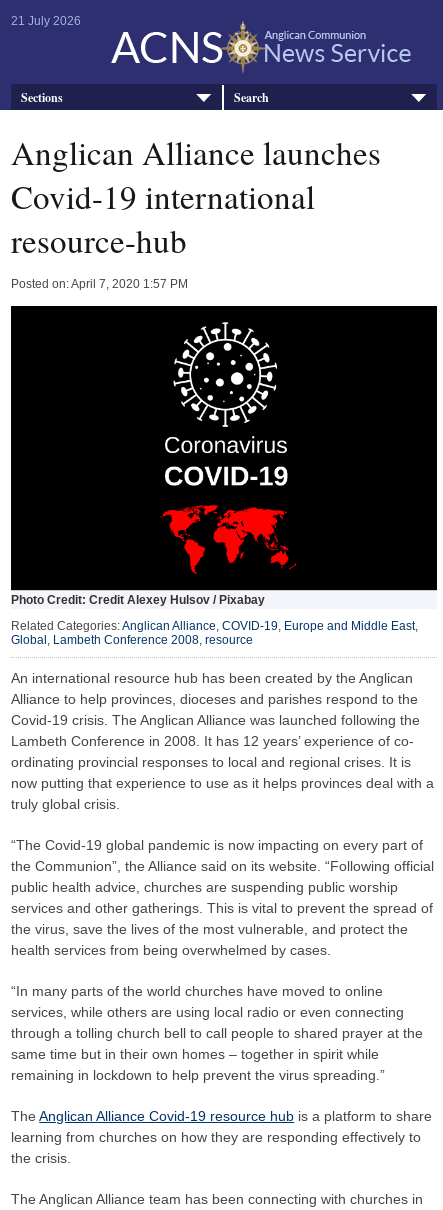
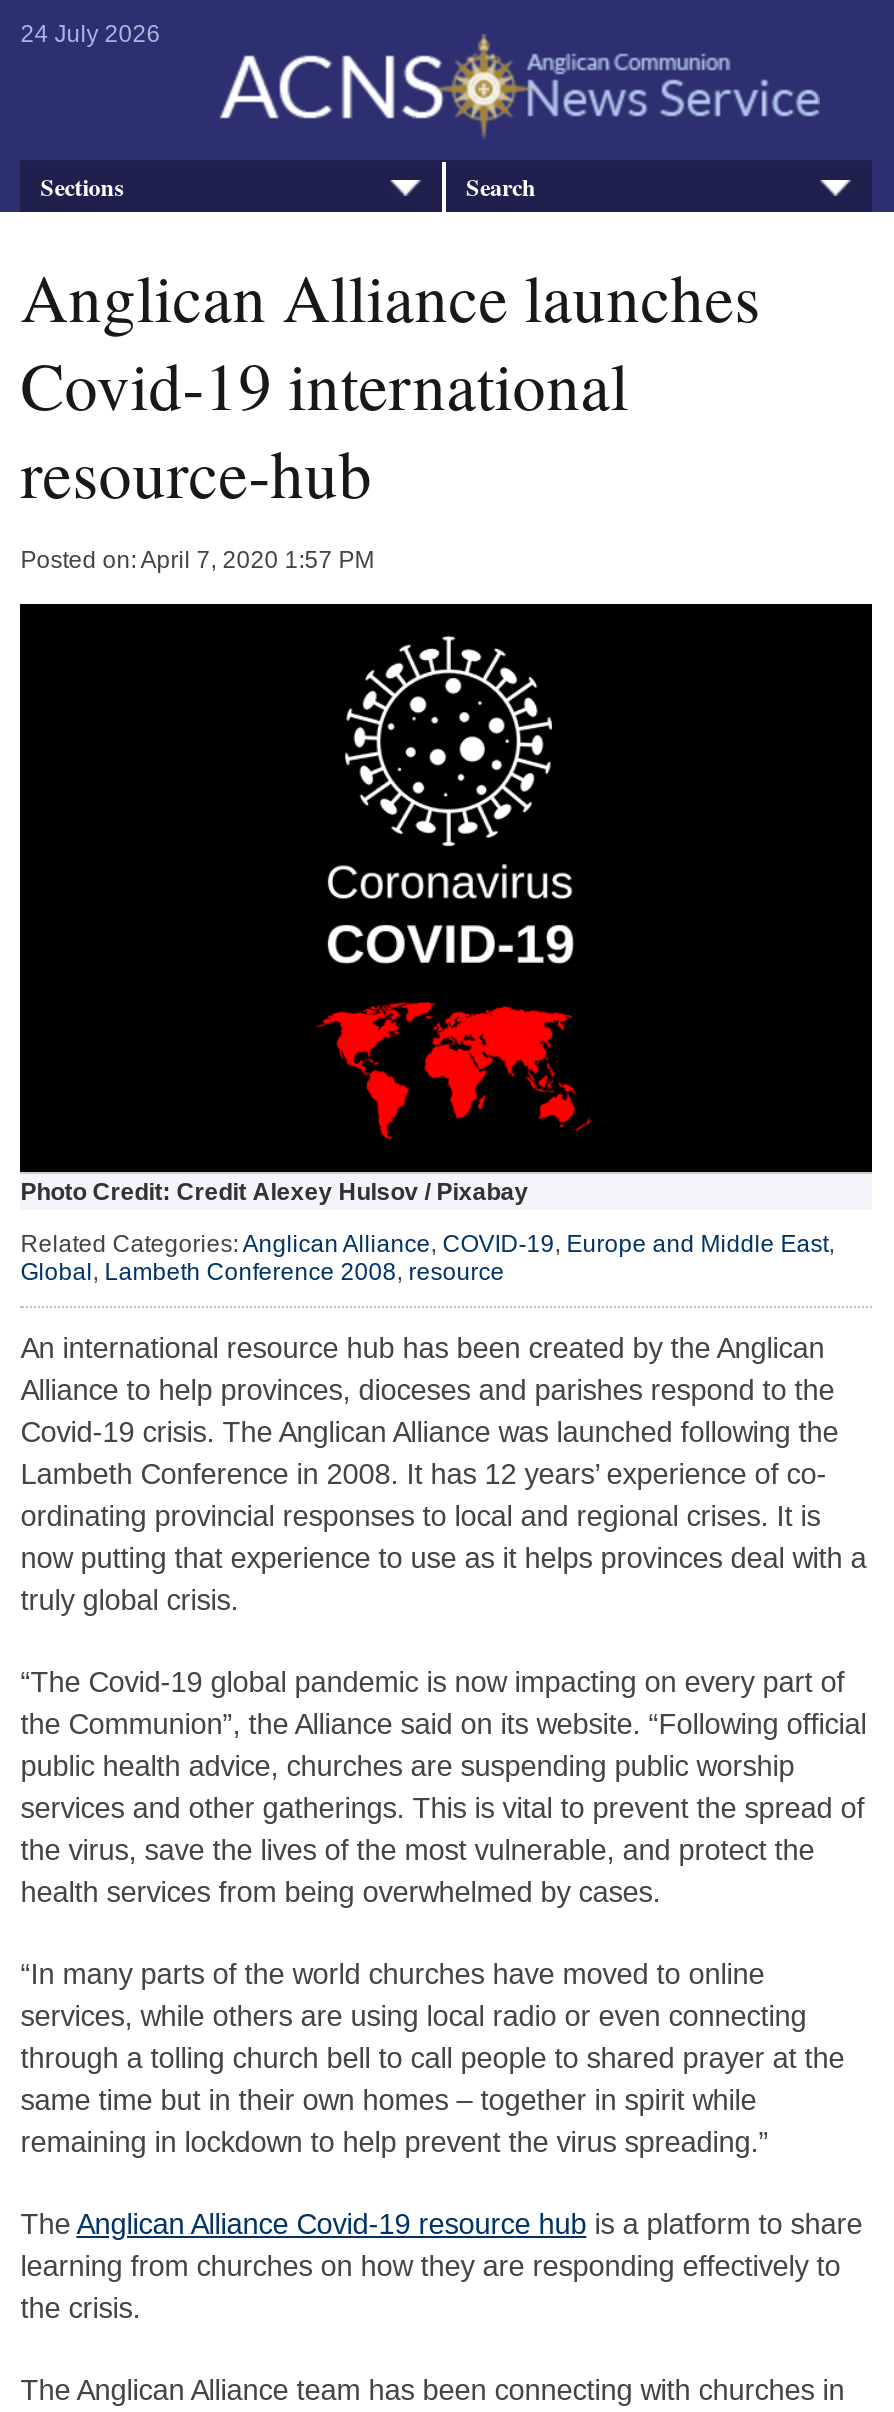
[11,14,81,28] 21 July 2026 -> [20,20,160,48] 24 July 2026

